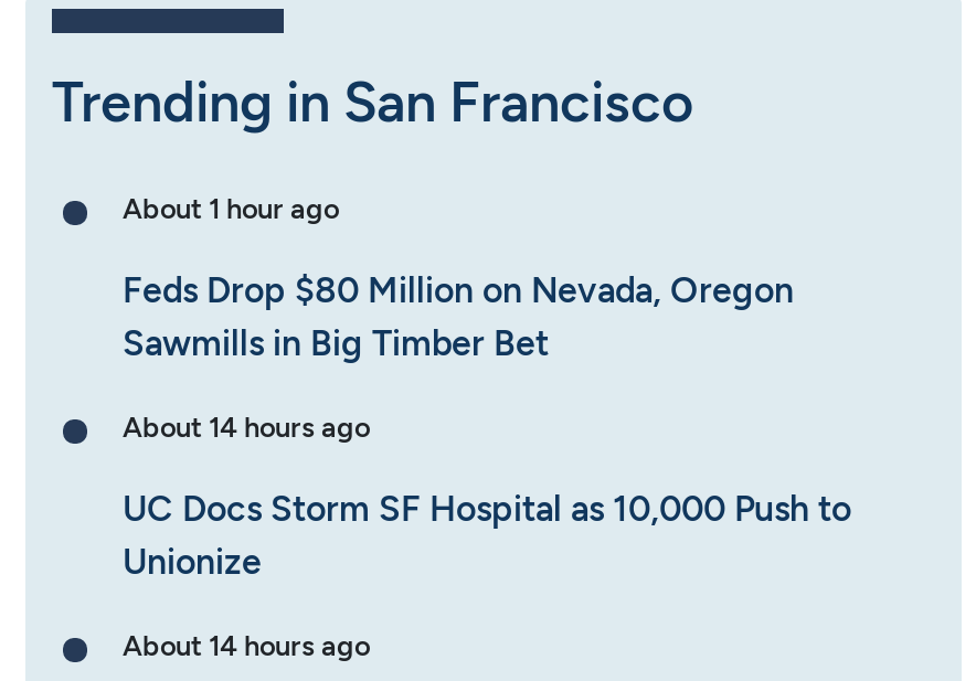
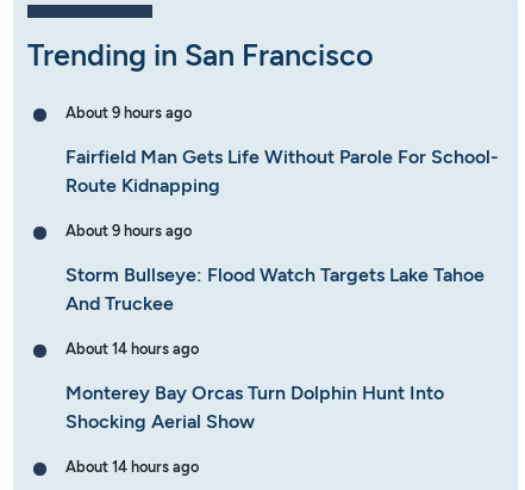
[123,193,794,365] About 1 hour ago | Feds Drop $80 Million on Nevada, Oregon | Sawmills in Big Timber Bet -> [65,104,499,315] About 9 hours ago | Fairfield Man Gets Life Without Parole For School- | Route Kidnapping | About 9 hours ago | Storm Bullseye: Flood Watch Targets Lake Tahoe | And Truckee
[123,489,851,584] UC Docs Storm SF Hospital as 10,000 Push to | Unionize -> [65,382,444,433] Monterey Bay Orcas Turn Dolphin Hunt Into | Shocking Aerial Show

